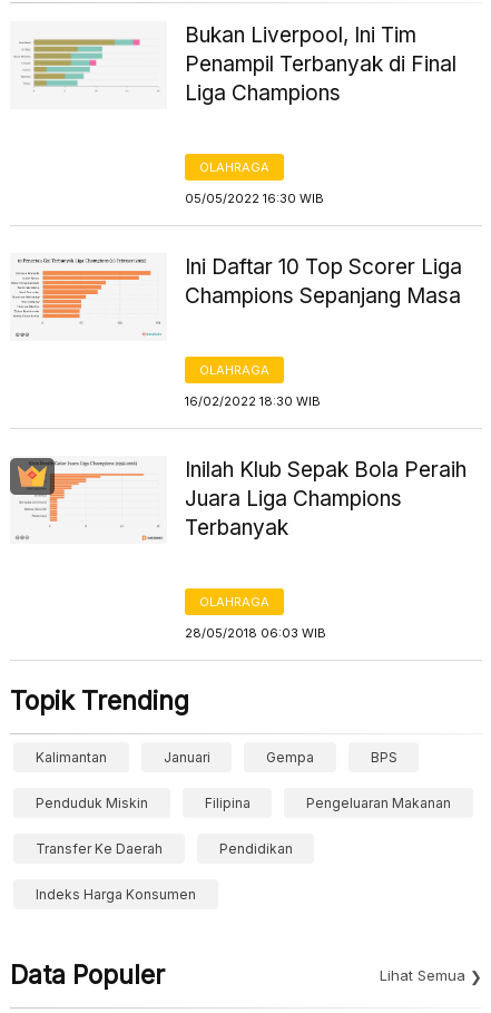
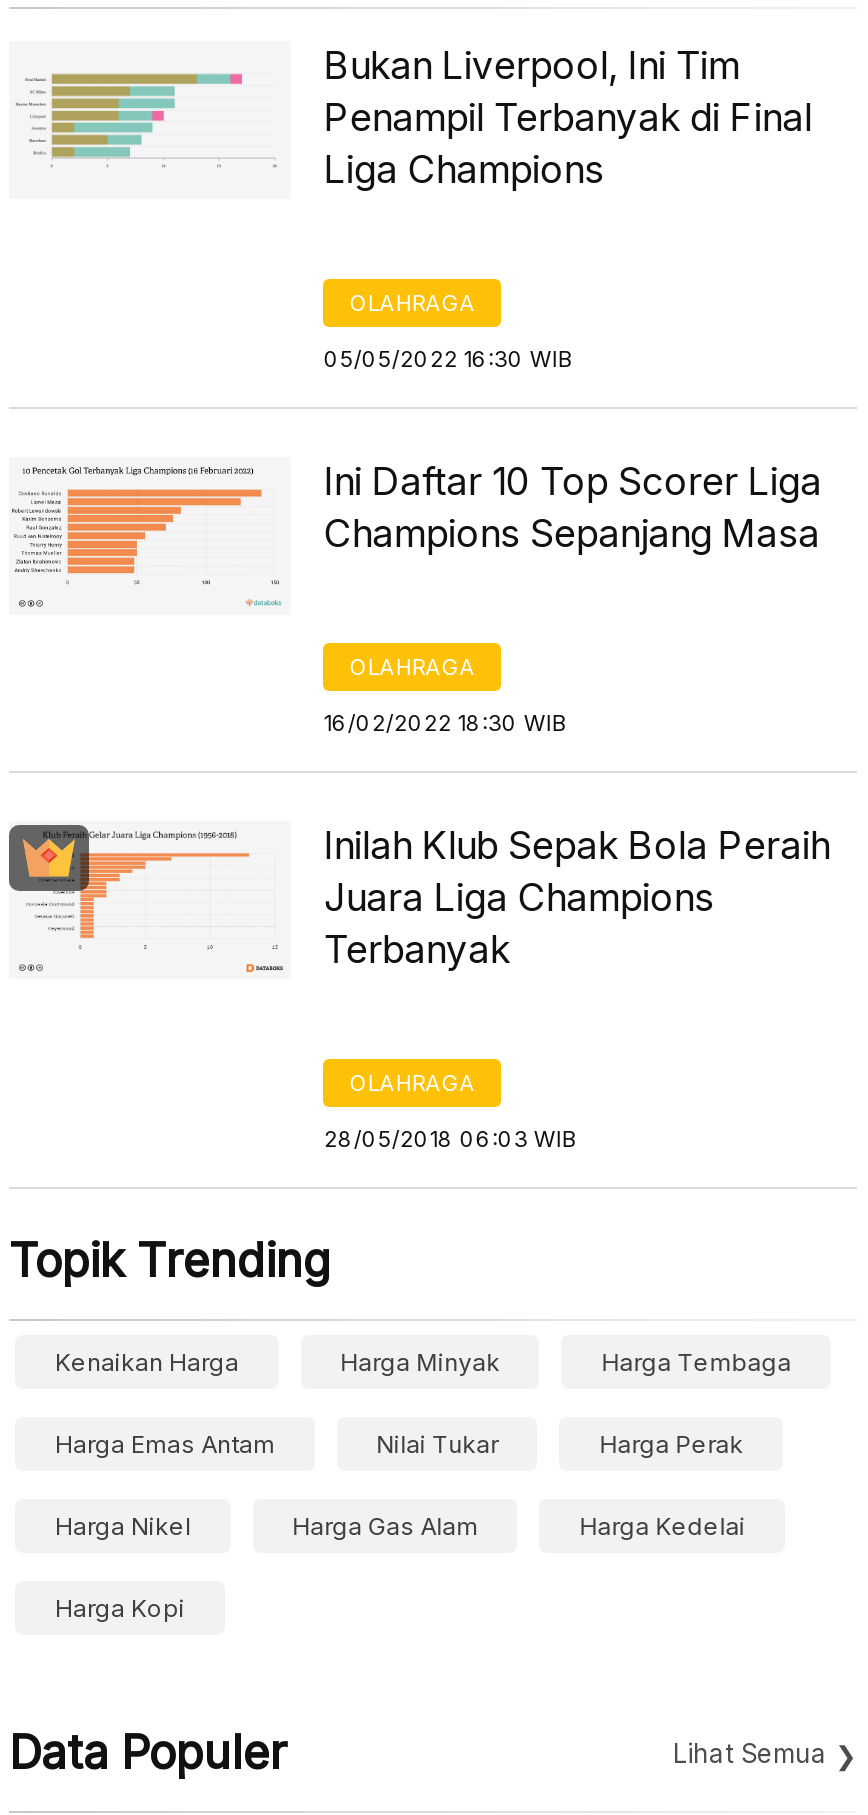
[36,749,397,766] Kalimantan | Januari | Gempa | BPS -> [55,1347,791,1377] Kenaikan Harga | Harga Minyak | Harga Tembaga
[36,795,451,811] Penduduk Miskin | Filipina | Pengeluaran Makanan -> [55,1429,743,1459] Harga Emas Antam | Nilai Tukar | Harga Perak
[36,840,292,857] Transfer Ke Daerah | Pendidikan -> [55,1511,745,1541] Harga Nikel | Harga Gas Alam | Harga Kedelai
[36,886,196,903] Indeks Harga Konsumen -> [55,1593,185,1623] Harga Kopi

